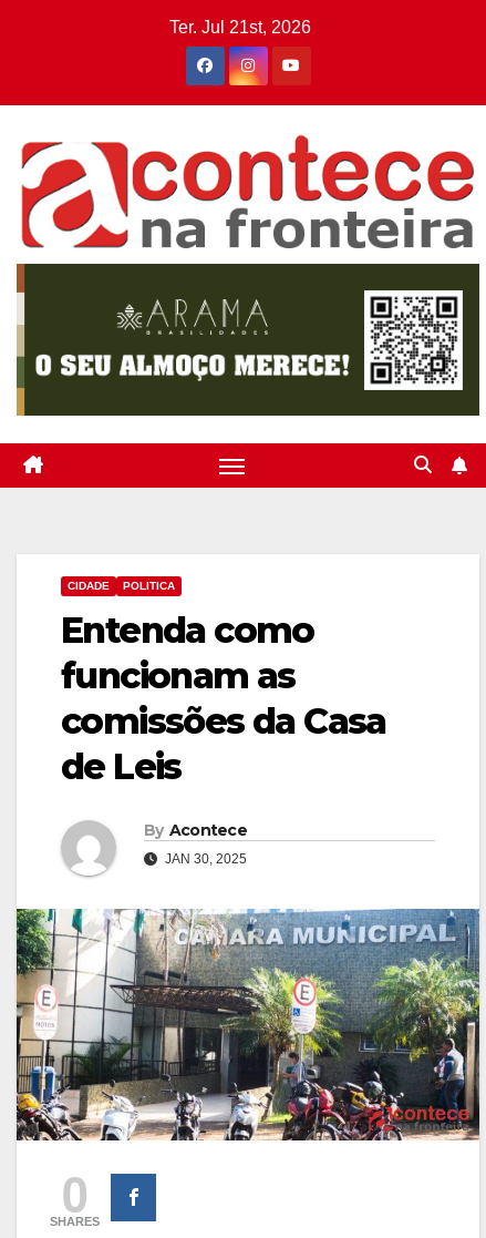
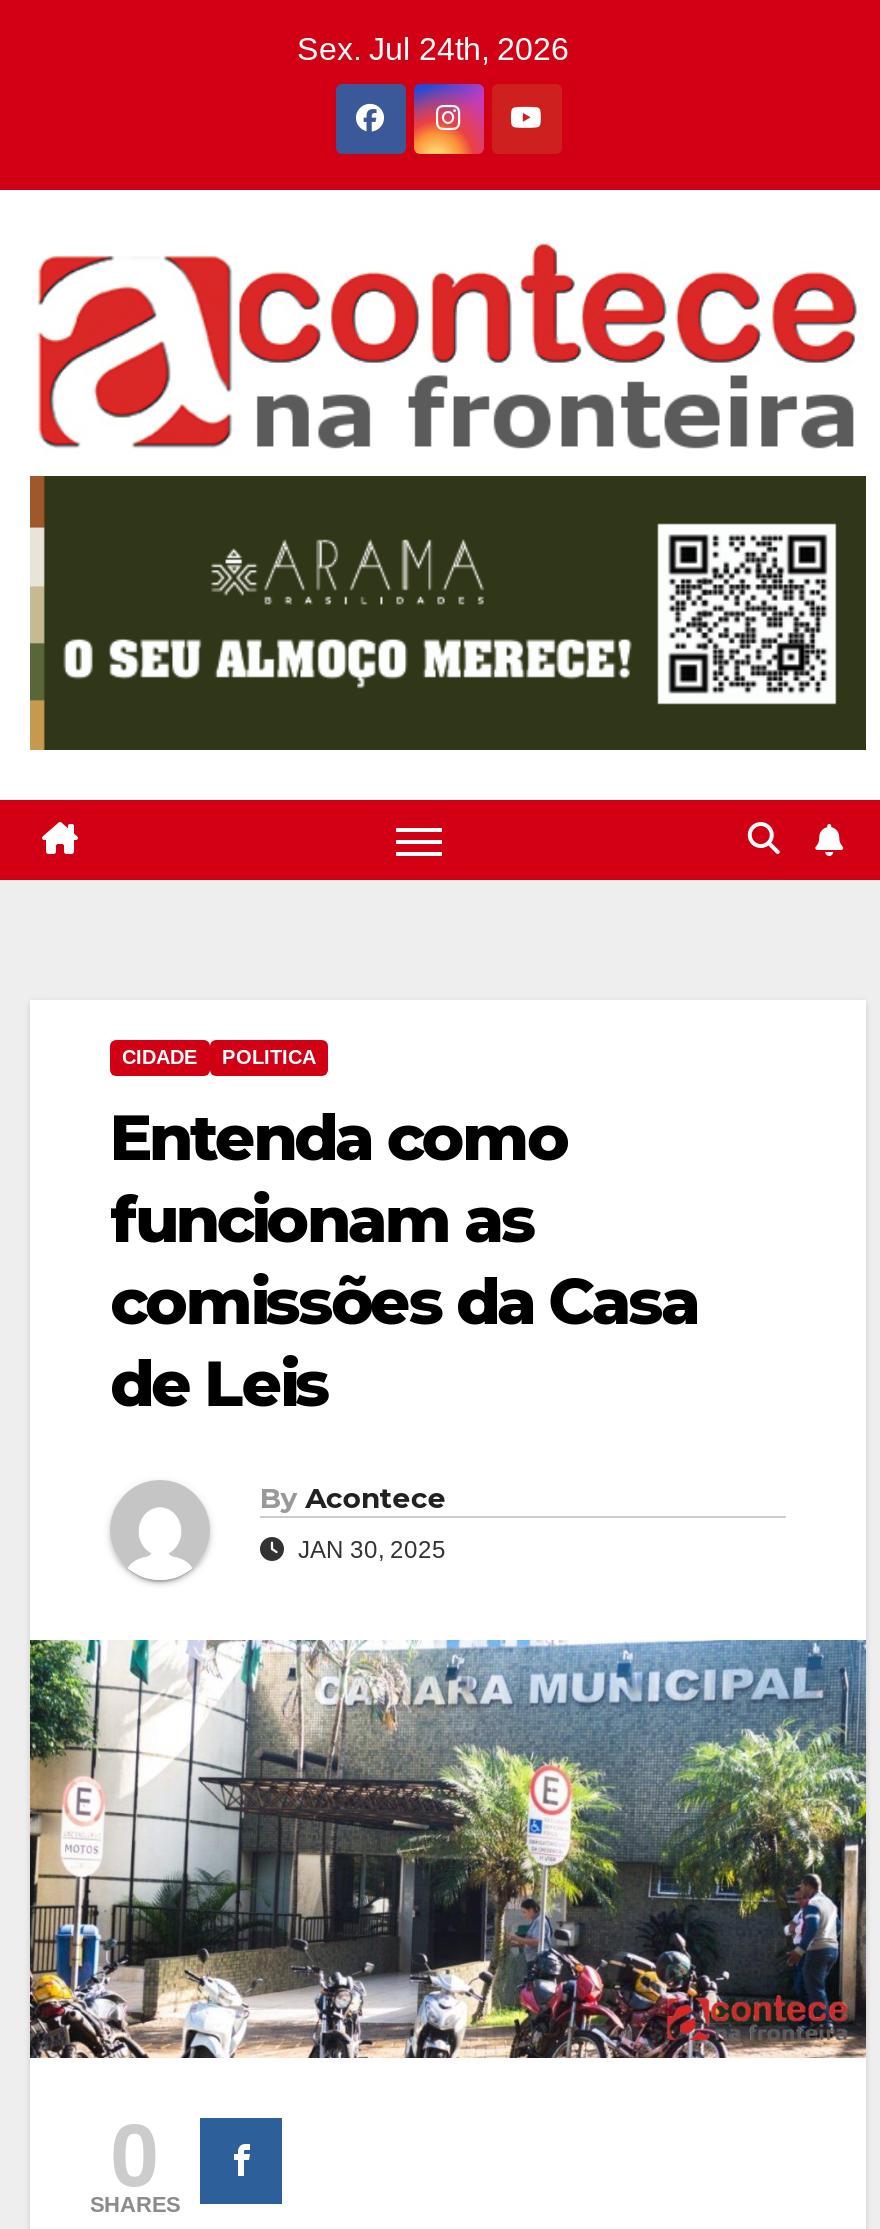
[169,18,311,37] Ter. Jul 21st, 2026 -> [297,32,569,66] Sex. Jul 24th, 2026

